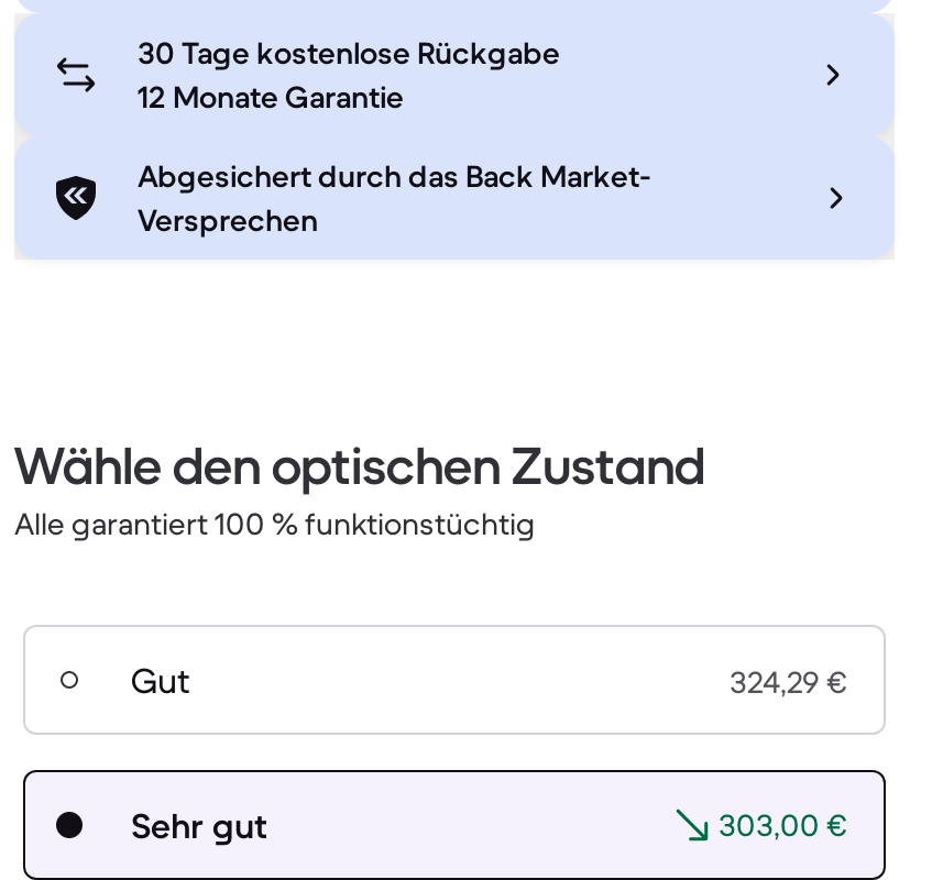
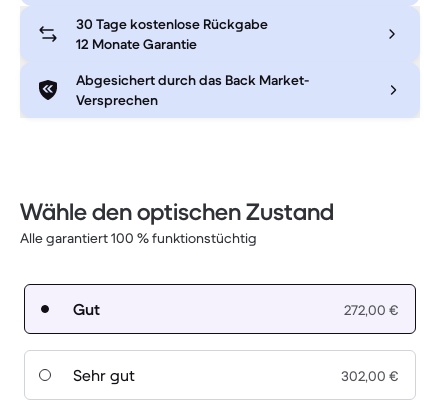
[730,663,848,703] 324,29 € -> [344,301,399,319] 272,00 €
[719,806,848,846] 303,00 € -> [341,367,399,385] 302,00 €

